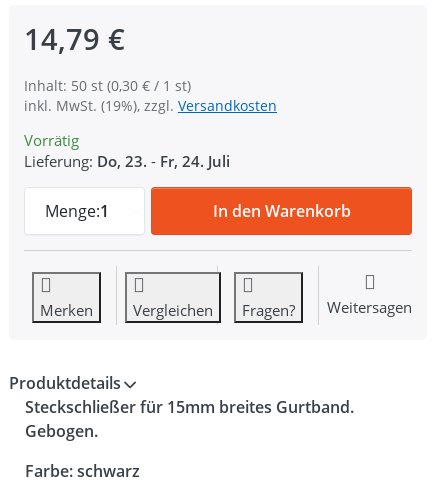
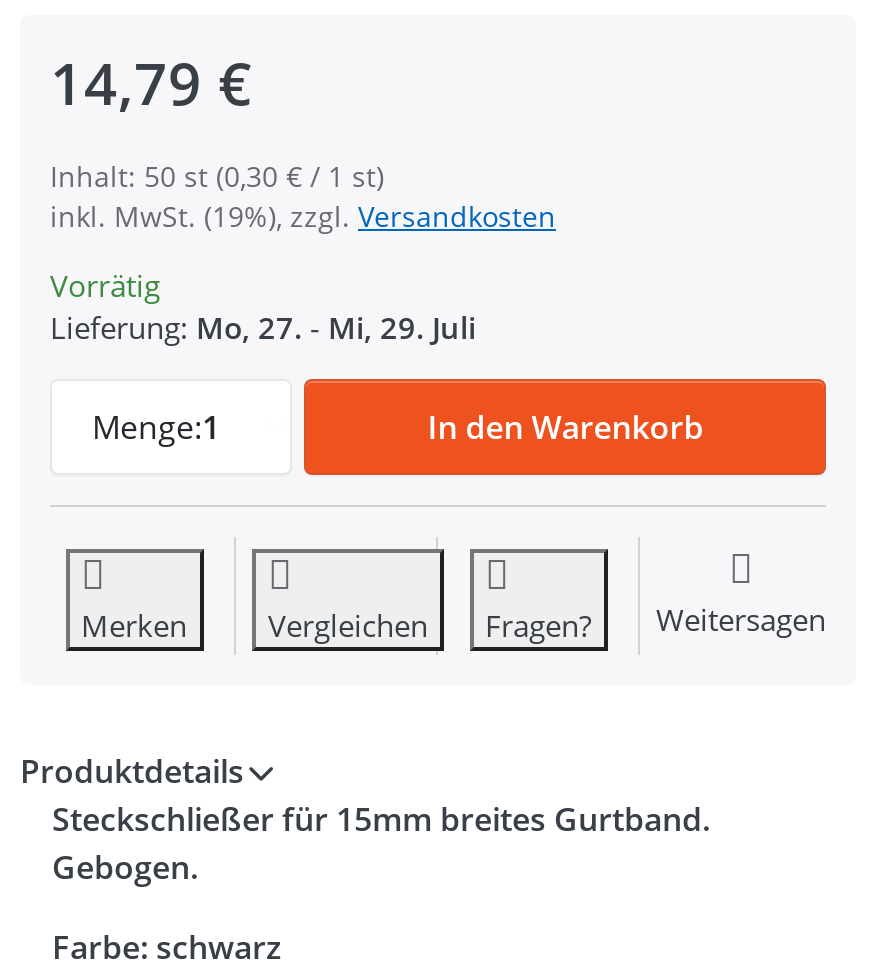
[24,151,230,171] Lieferung: Do, 23. - Fr, 24. Juli -> [50,307,476,347] Lieferung: Mo, 27. - Mi, 29. Juli

